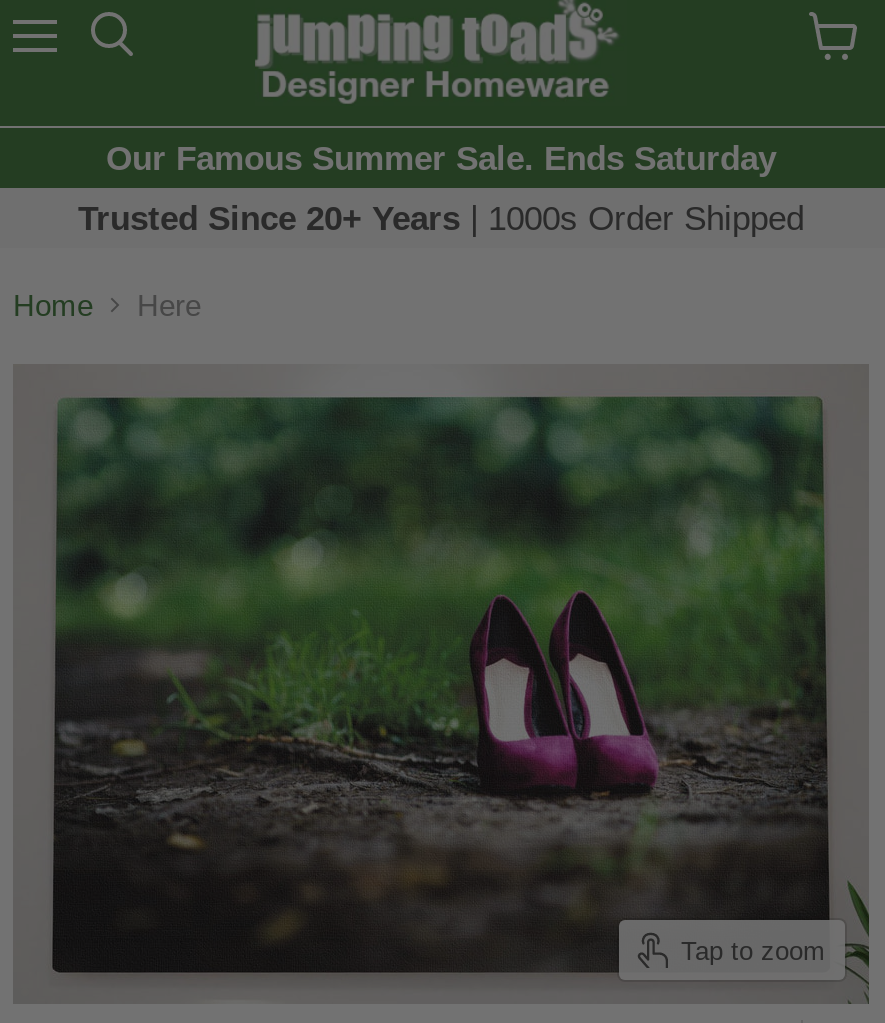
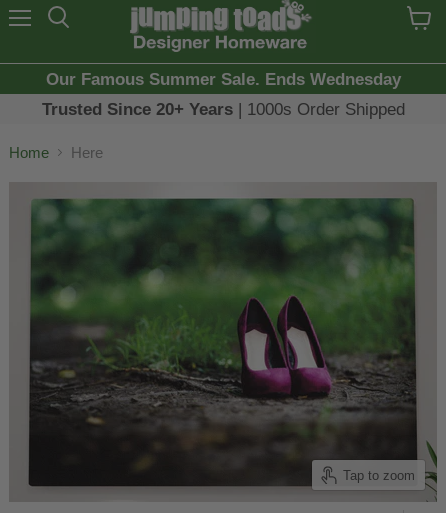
[106,139,776,177] Our Famous Summer Sale. Ends Saturday -> [45,69,400,88] Our Famous Summer Sale. Ends Wednesday

